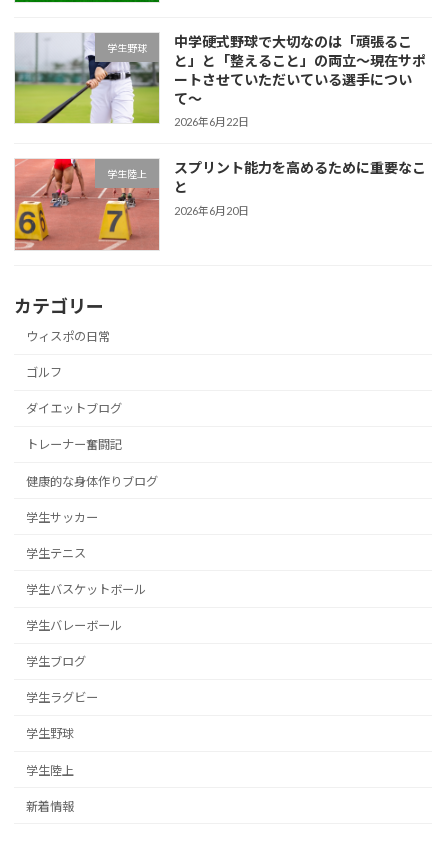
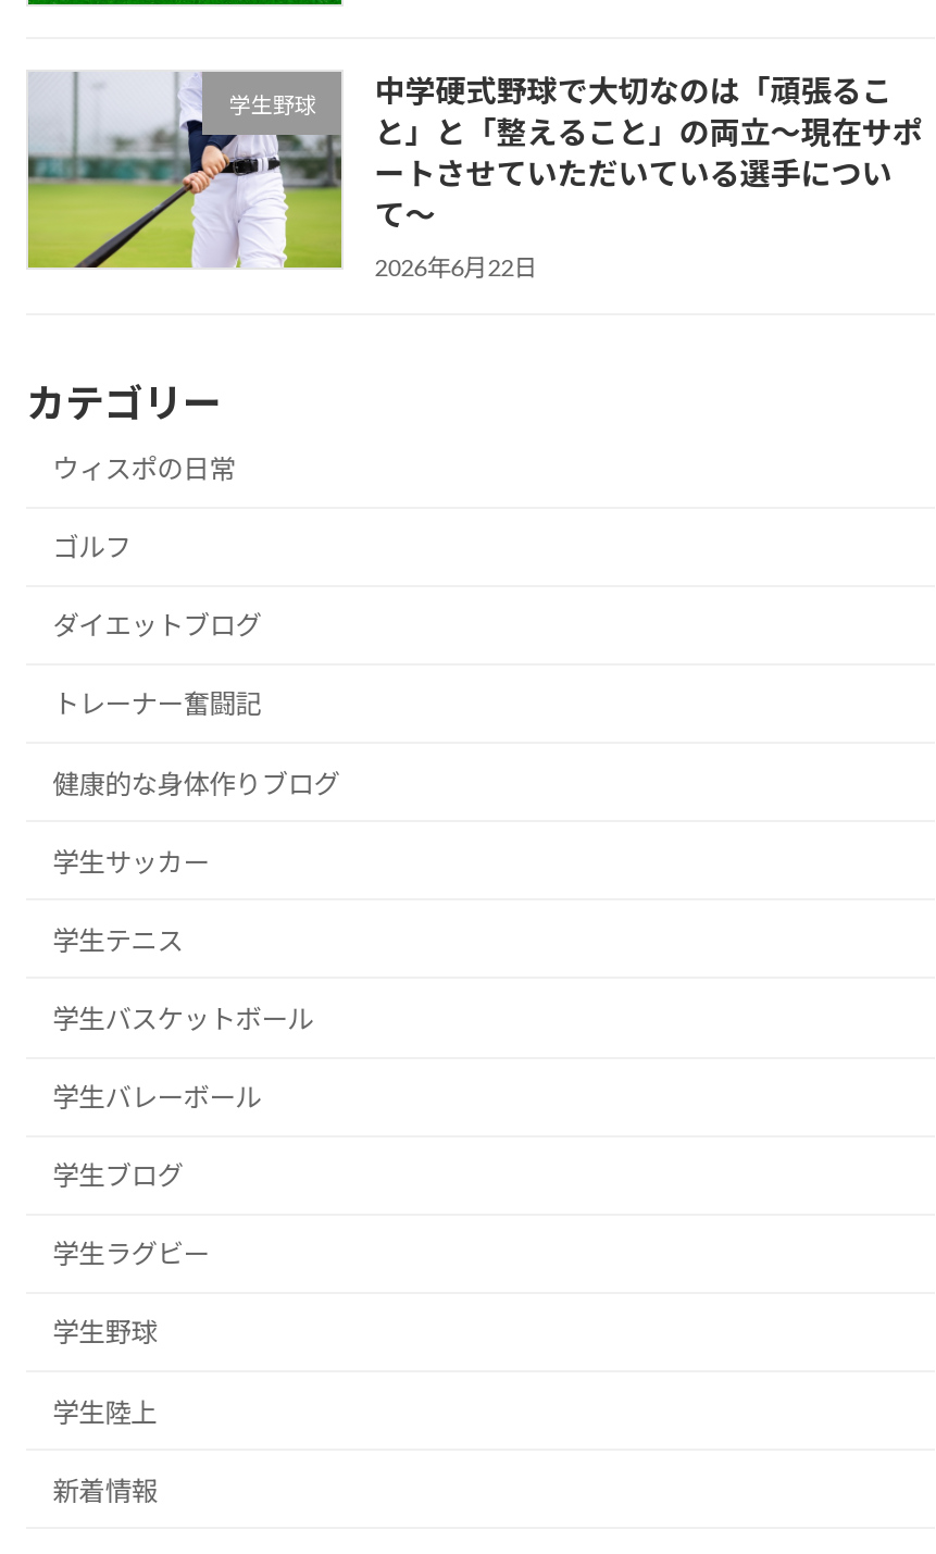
[14,158,426,251] [image] | 学生陸上 | スプリント能力を高めるために重要なこ | と | 2026年6月20日 -> none

